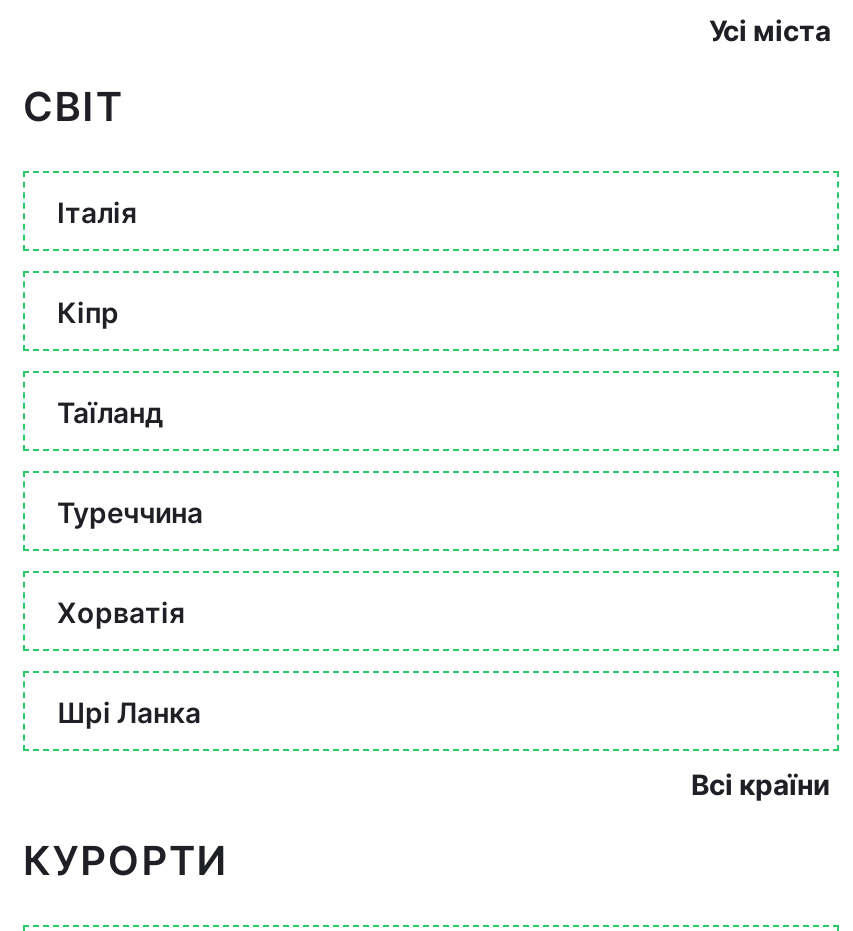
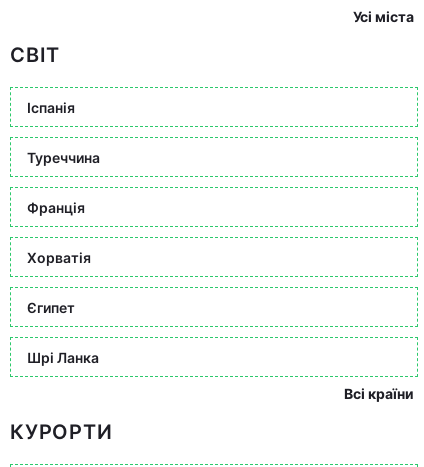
[57,194,163,428] Італія | Кіпр | Таїланд -> [27,98,75,115] Іспанія
moved [57,494,203,528] -> [27,148,100,165]: Туреччина
none -> [27,198,85,215] Франція
moved [57,594,185,628] -> [27,248,91,265]: Хорватія
none -> [27,298,75,315] Єгипет

